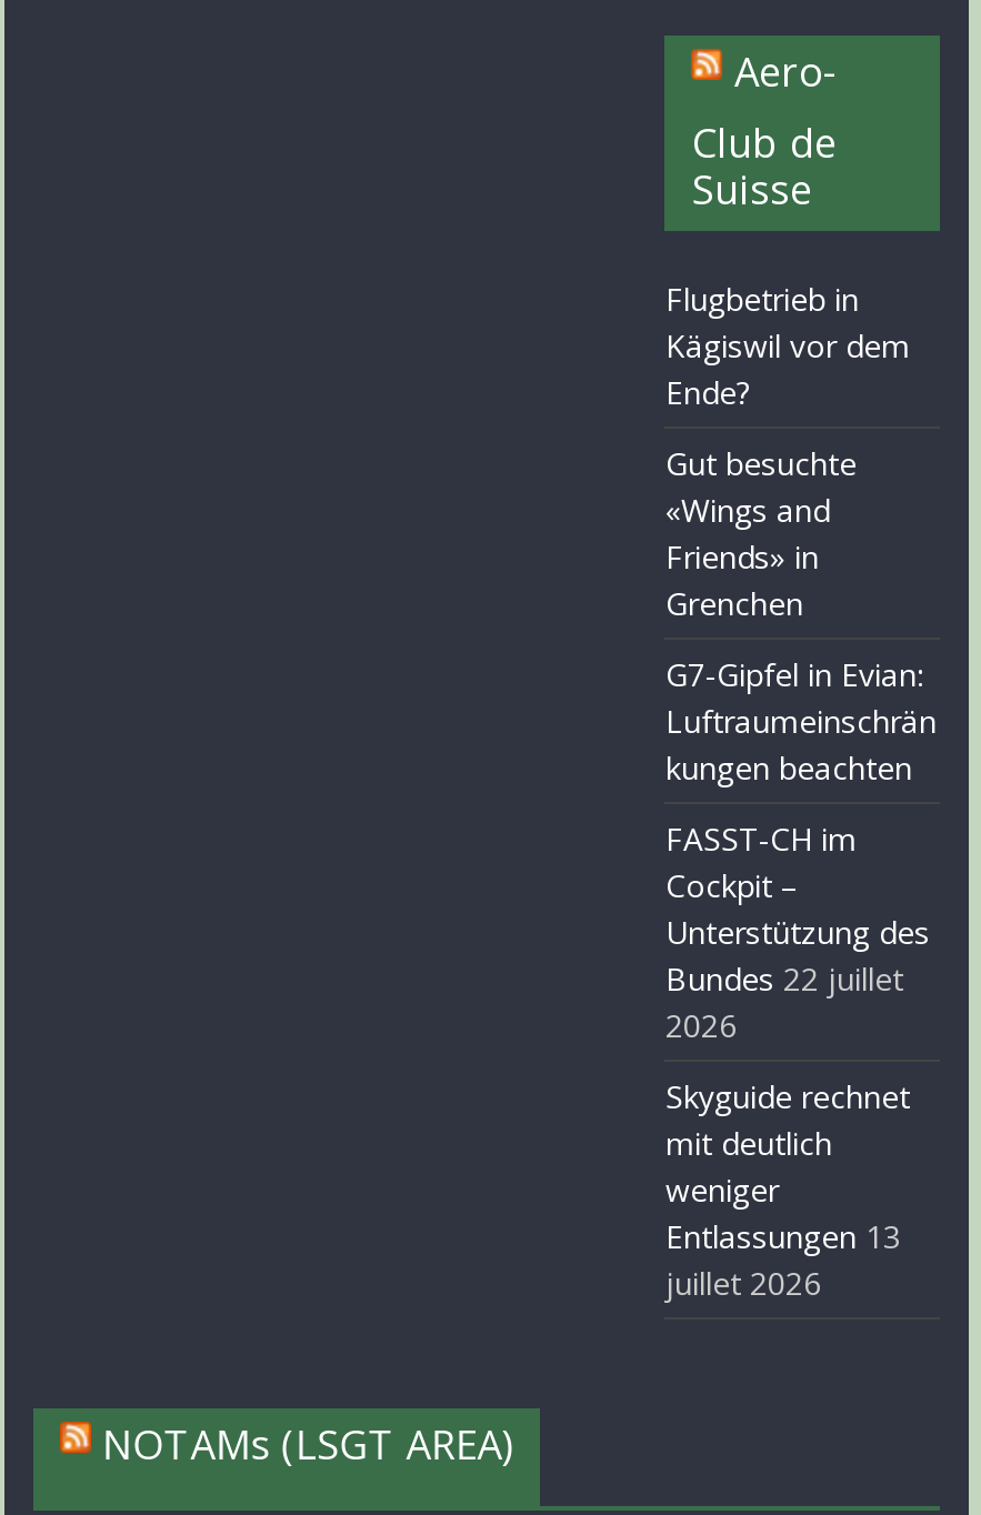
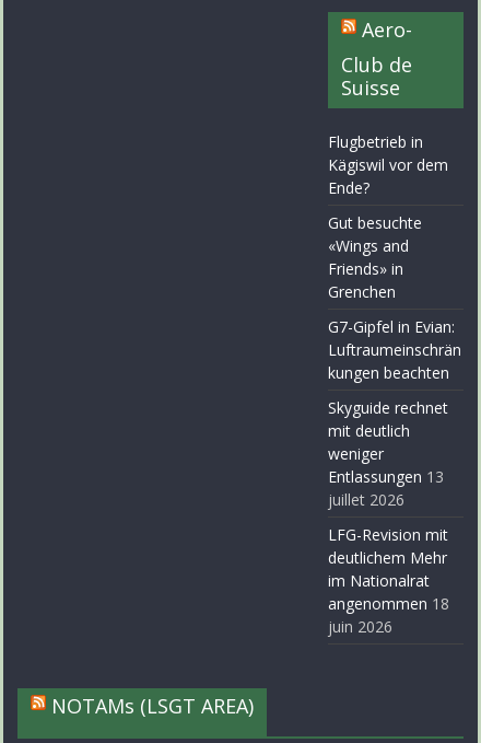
[665,817,930,1046] FASST-CH im | Cockpit – | Unterstützung des | Bundes 22 juillet | 2026 -> none
moved [665,1075,910,1304] -> [329,397,449,510]: Skyguide rechnet | mit deutlich | weniger | Entlassungen 13 | juillet 2026
none -> [329,524,450,637] LFG-Revision mit | deutlichem Mehr | im Nationalrat | angenommen 18 | juin 2026

